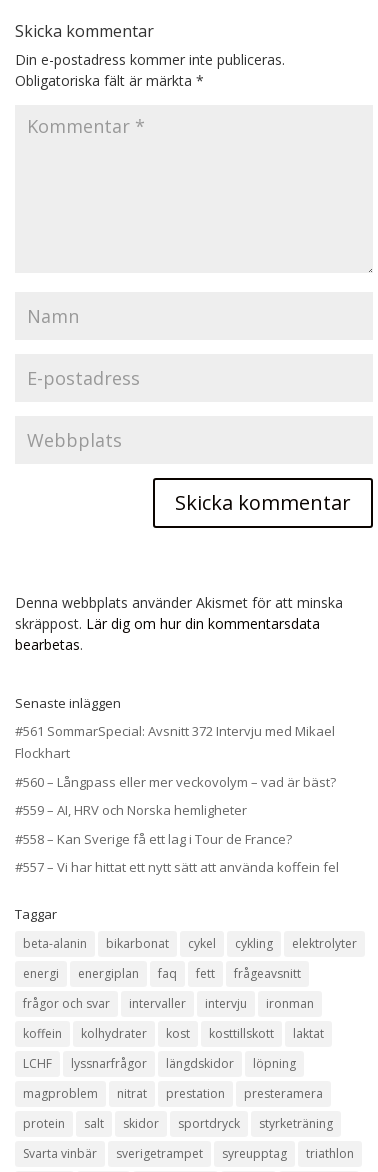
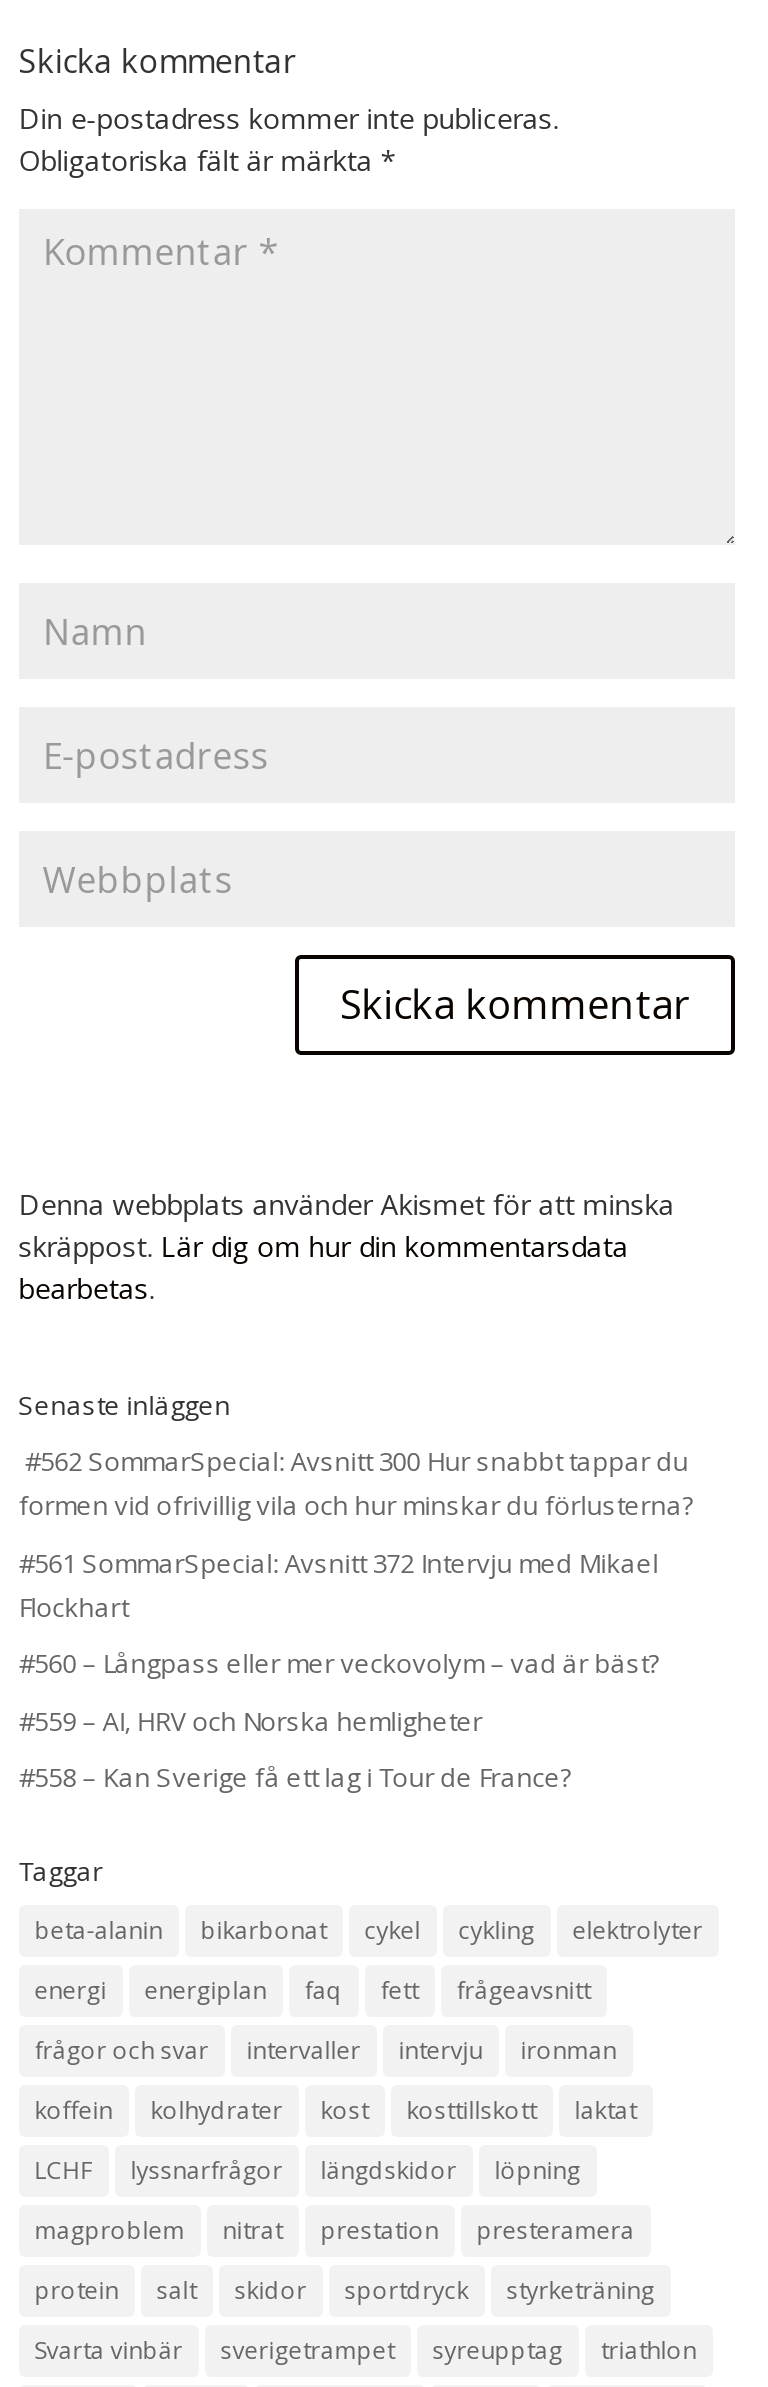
none -> [19,1443,695,1523] #562 SommarSpecial: Avsnitt 300 Hur snabbt tappar du | formen vid ofrivillig vila och hur minskar du förlusterna?
moved [15,722,336,847] -> [19,1544,661,1795]: #561 SommarSpecial: Avsnitt 372 Intervju med Mikael | Flockhart | #560 – Långpass eller mer veckovolym – vad är bäst? | #559 – AI, HRV och Norska hemligheter | #558 – Kan Sverige få ett lag i Tour de France?
[15,858,339,876] #557 – Vi har hittat ett nytt sätt att använda koffein fel -> none

